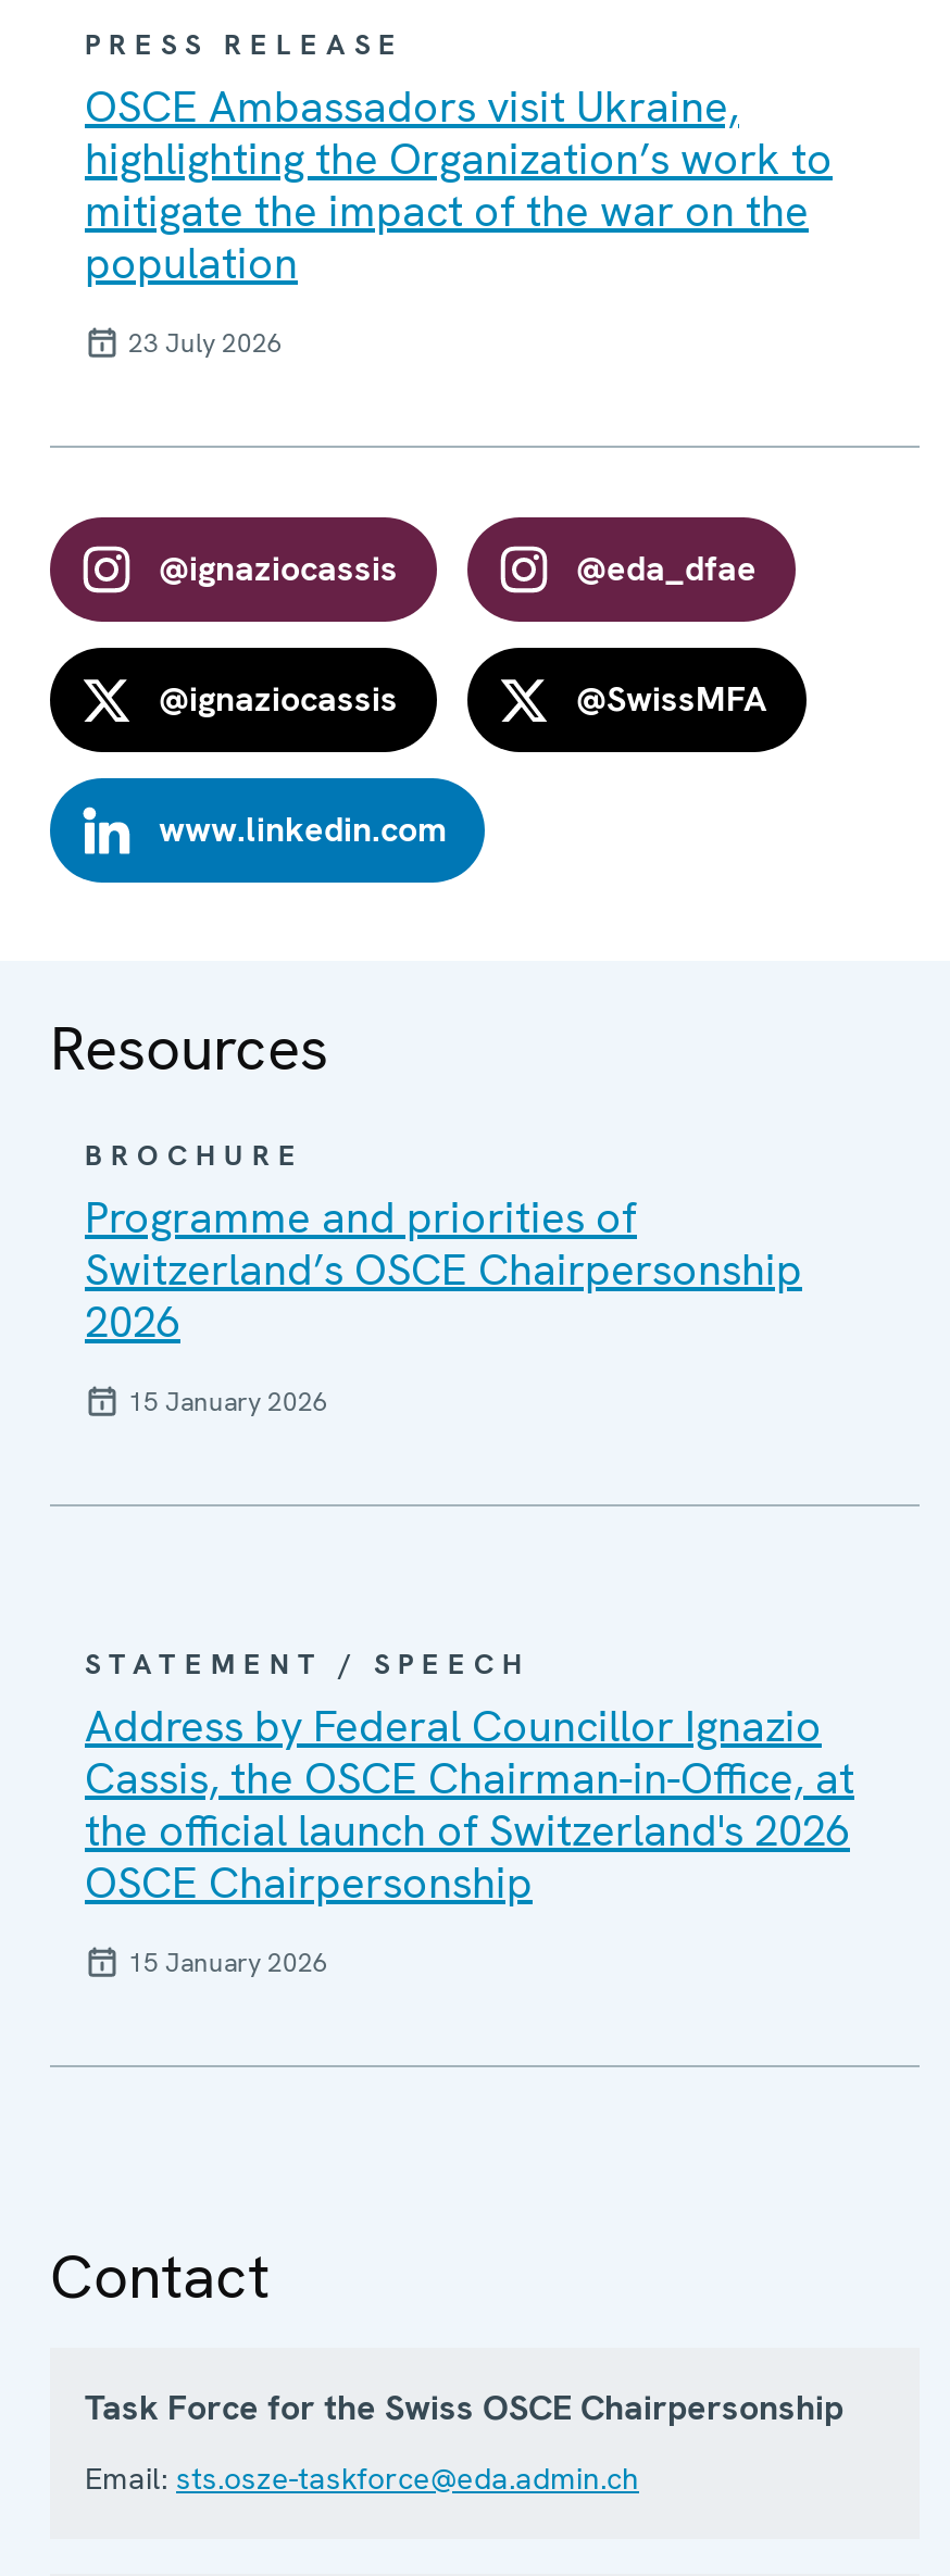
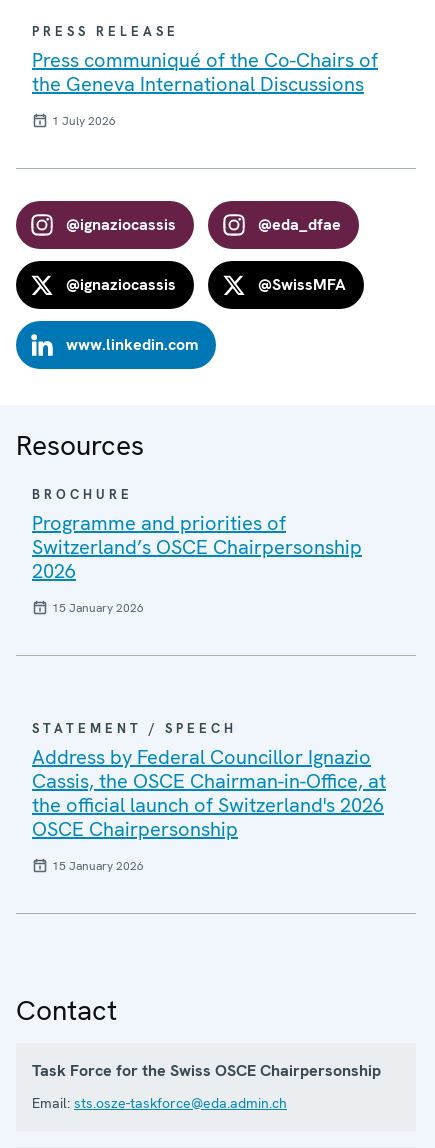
[85,78,833,291] OSCE Ambassadors visit Ukraine, | highlighting the Organization’s work to | mitigate the impact of the war on the | population -> [32,47,378,97] Press communiqué of the Co-Chairs of | the Geneva International Discussions
[128,326,283,360] 23 July 2026 -> [52,113,116,129] 1 July 2026

